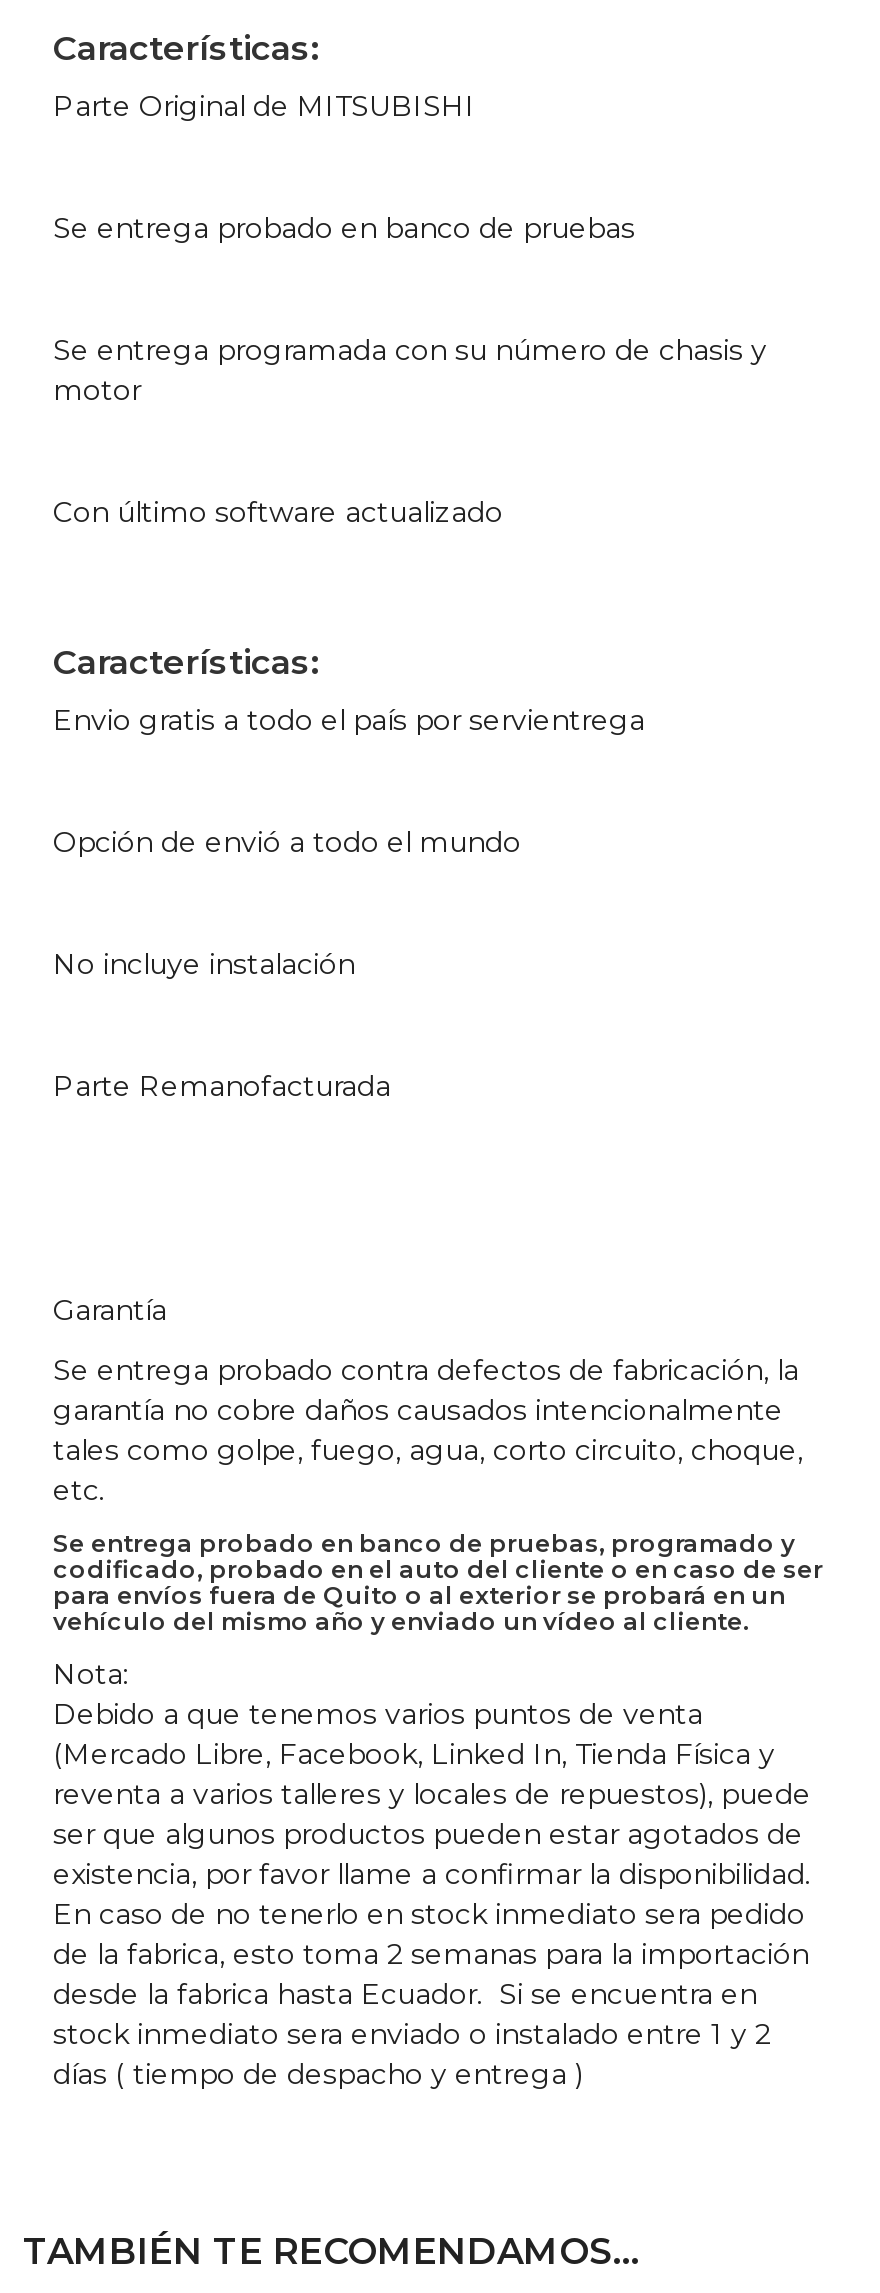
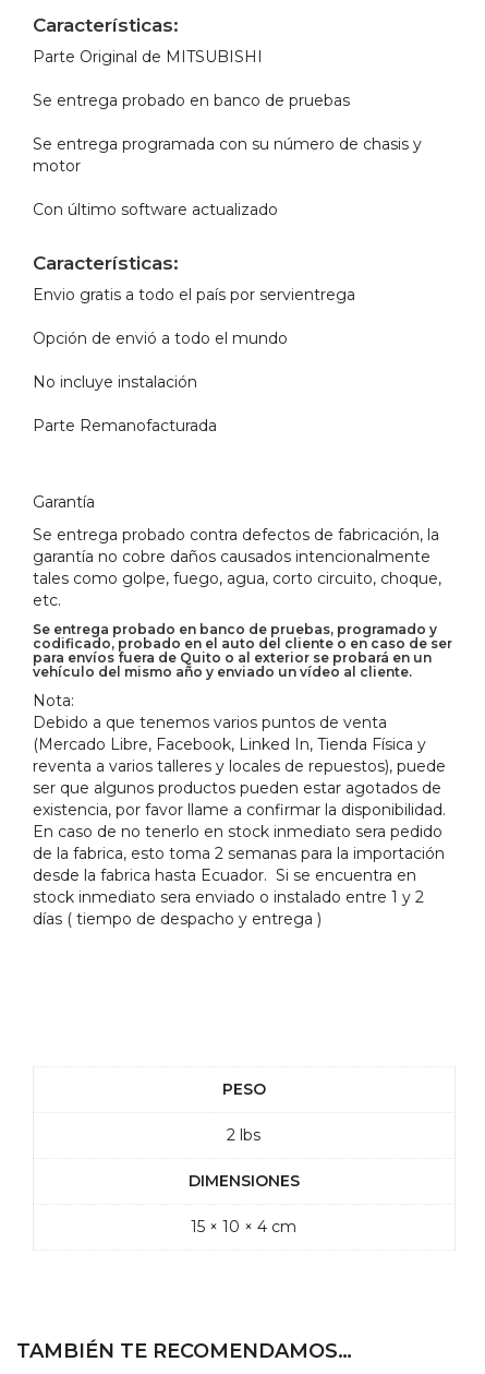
moved [53,211,635,247] -> [33,91,350,110]: Se entrega probado en banco de pruebas
moved [53,333,767,409] -> [33,134,422,176]: Se entrega programada con su número de chasis y | motor
moved [53,495,503,531] -> [33,200,278,219]: Con último software actualizado
moved [53,643,645,739] -> [33,252,355,304]: Características: | Envio gratis a todo el país por servientrega
moved [53,825,521,861] -> [33,328,288,348]: Opción de envió a todo el mundo
moved [53,947,355,983] -> [33,372,197,392]: No incluye instalación
moved [53,1069,391,1105] -> [33,416,217,435]: Parte Remanofacturada
moved [53,1293,823,2093] -> [33,492,452,929]: Garantía | Se entrega probado contra defectos de fabricación, la | garantía no cobre daños causados intencionalmente | ... | stock inmediato sera enviado o instalado entre 1 y 2 | días ( tiempo de despacho y entrega )
none -> [189,1079,300,1236] PESO | 2 lbs | DIMENSIONES | 15 × 10 × 4 cm

